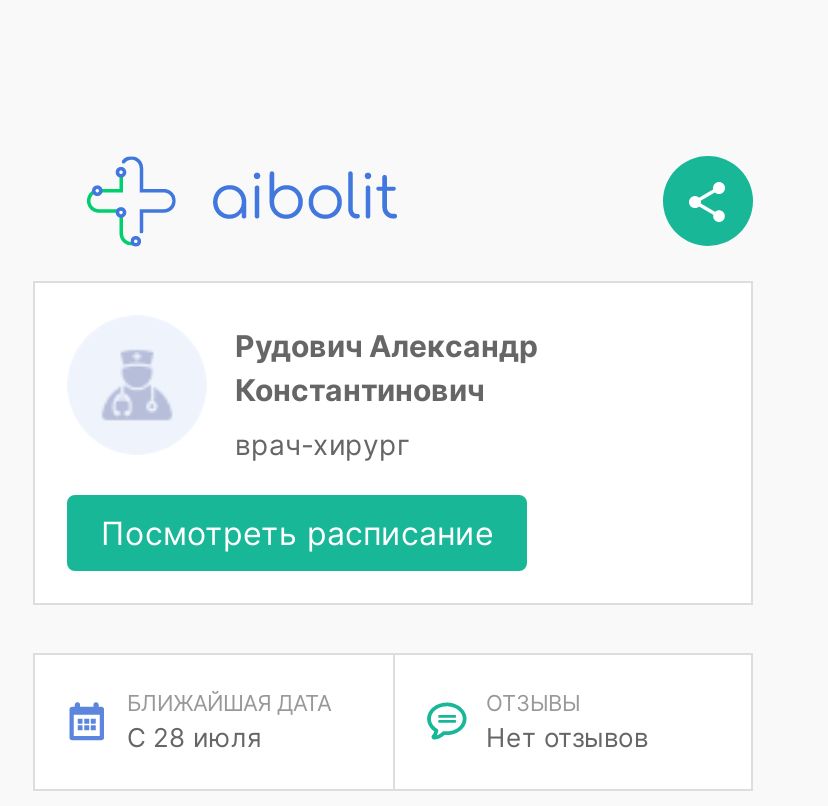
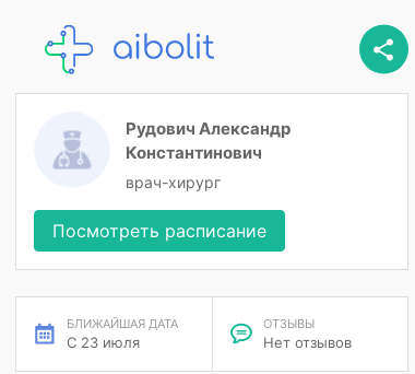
[127,721,261,753] С 28 июля -> [67,334,140,351] С 23 июля

